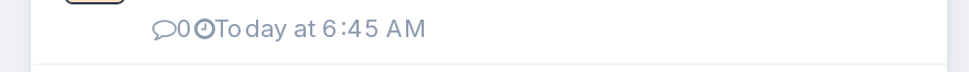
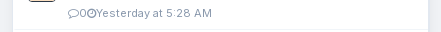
[214,13,426,44] Today at 6:45 AM -> [96,6,212,20] Yesterday at 5:28 AM

